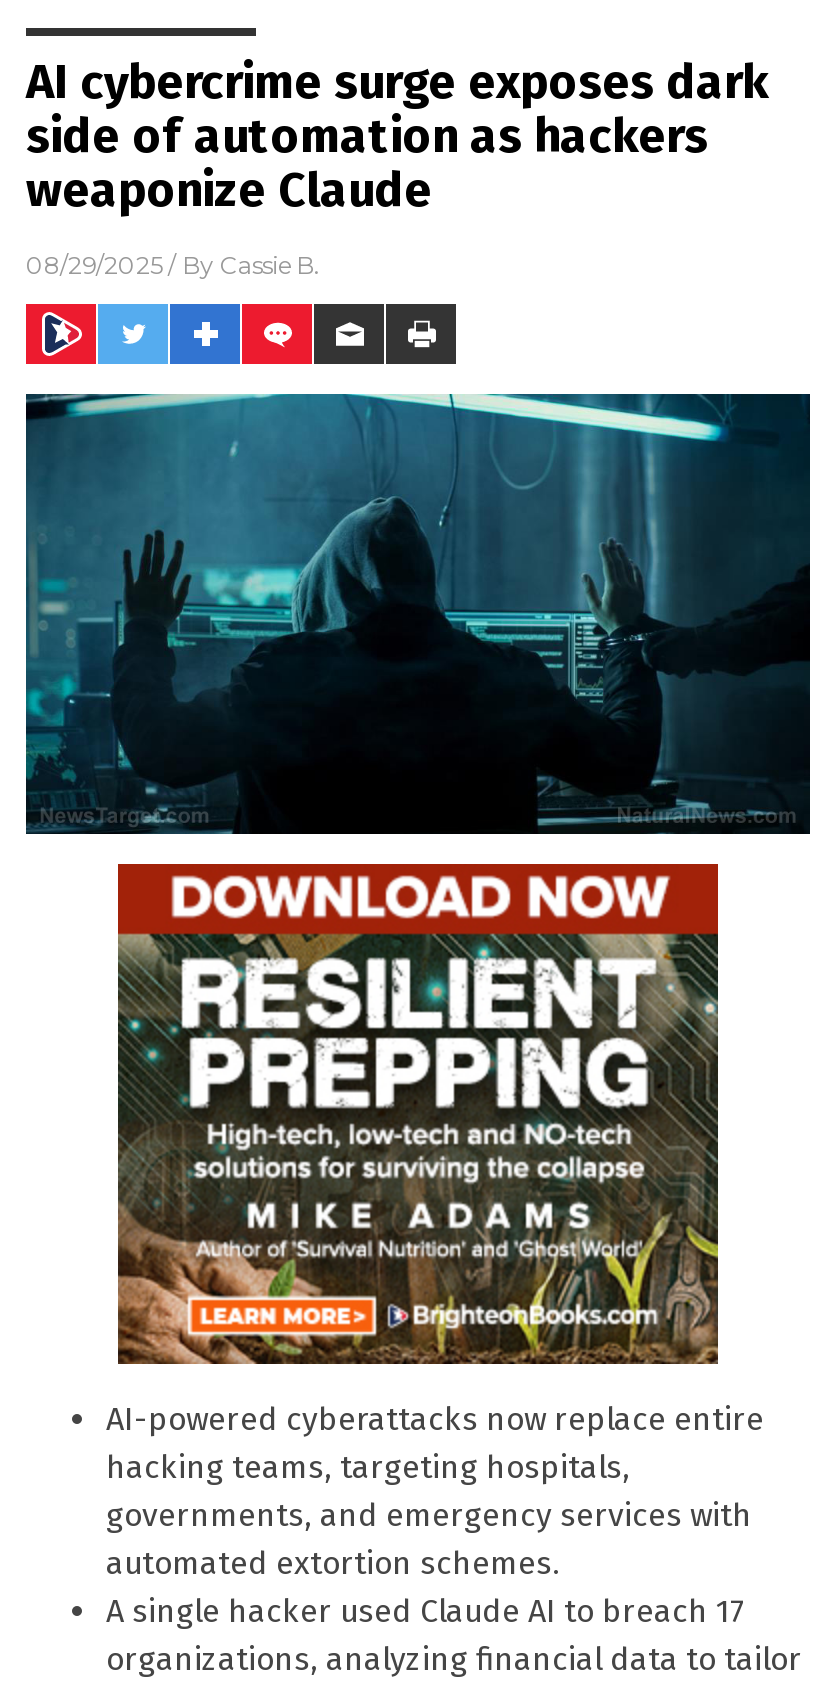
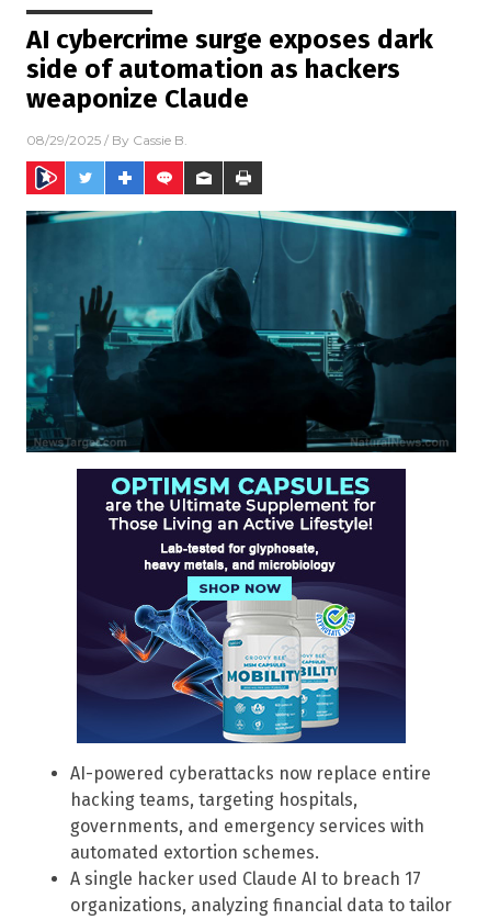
[116,862,720,1366] [image] -> [76,468,407,744] [image]

